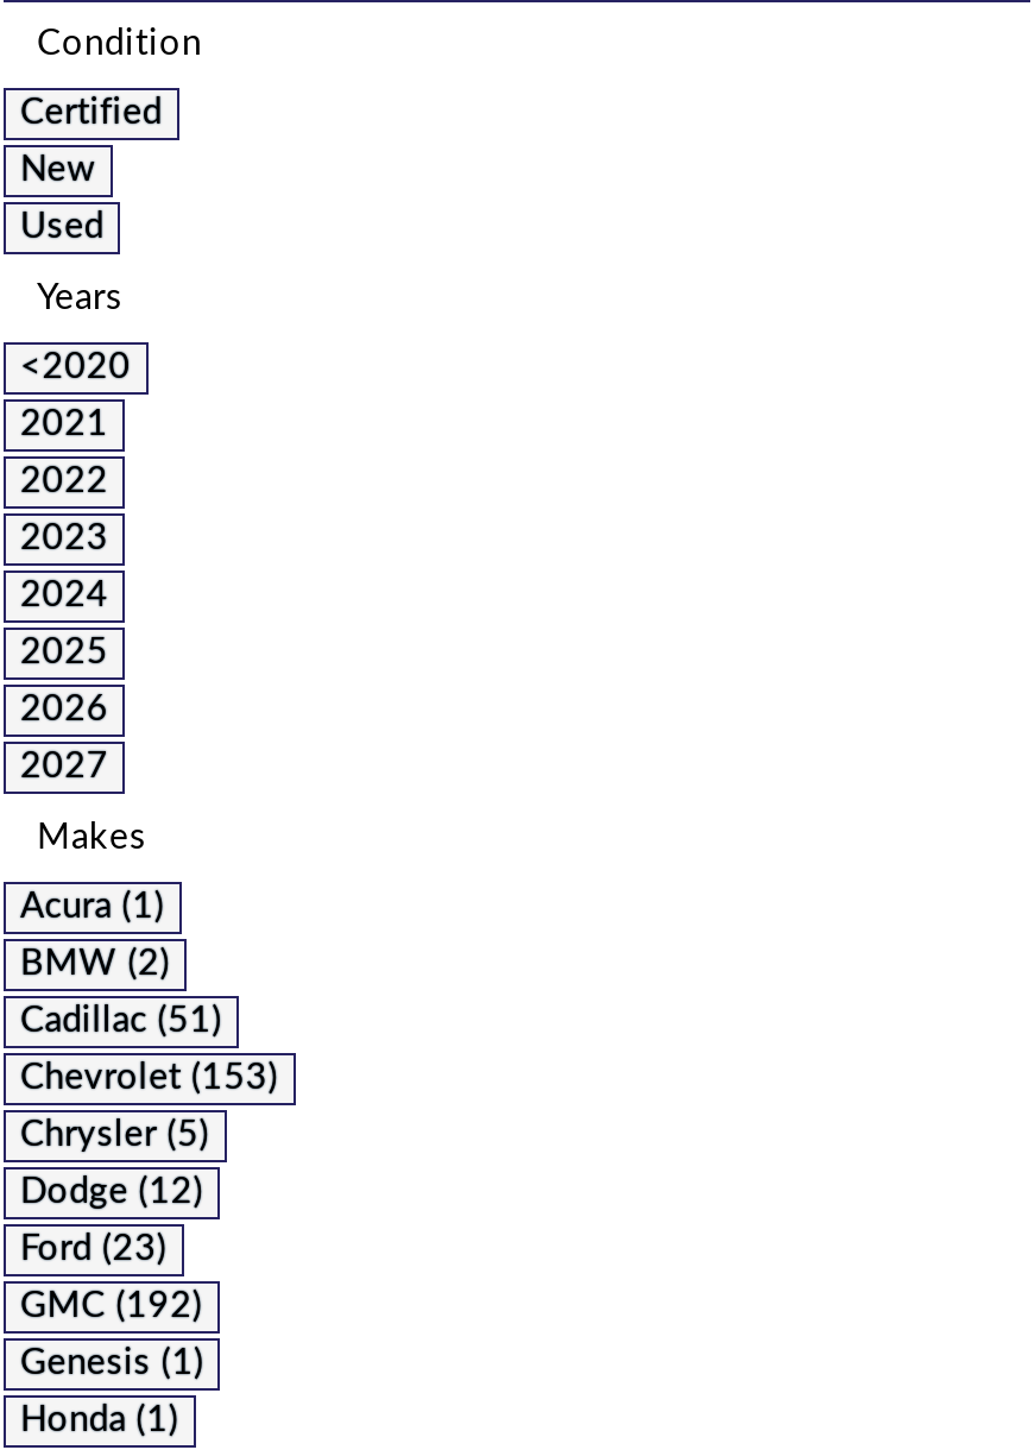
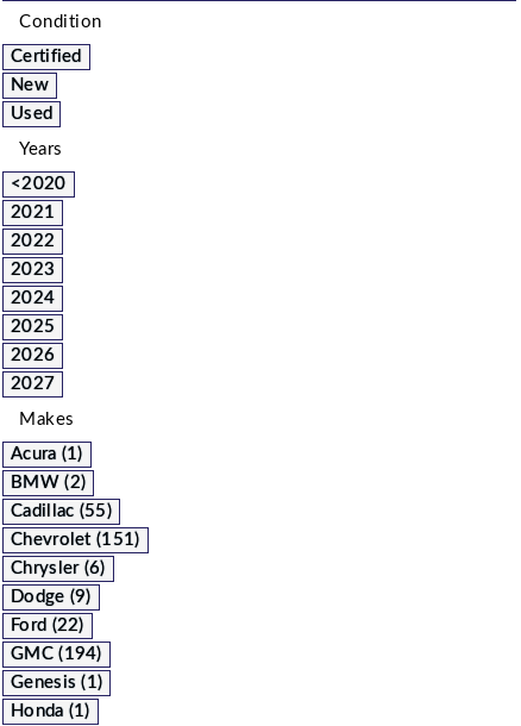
[20,1003,222,1039] Cadillac (51) -> [11,502,112,520] Cadillac (55)
[20,1060,278,1096] Chevrolet (153) -> [11,531,140,549] Chevrolet (151)
[20,1117,209,1153] Chrysler (5) -> [11,559,105,577] Chrysler (6)
[20,1174,203,1210] Dodge (12) -> [11,588,91,606] Dodge (9)
[20,1231,167,1267] Ford (23) -> [11,616,84,634] Ford (22)
[20,1288,202,1324] GMC (192) -> [11,645,102,663] GMC (194)

